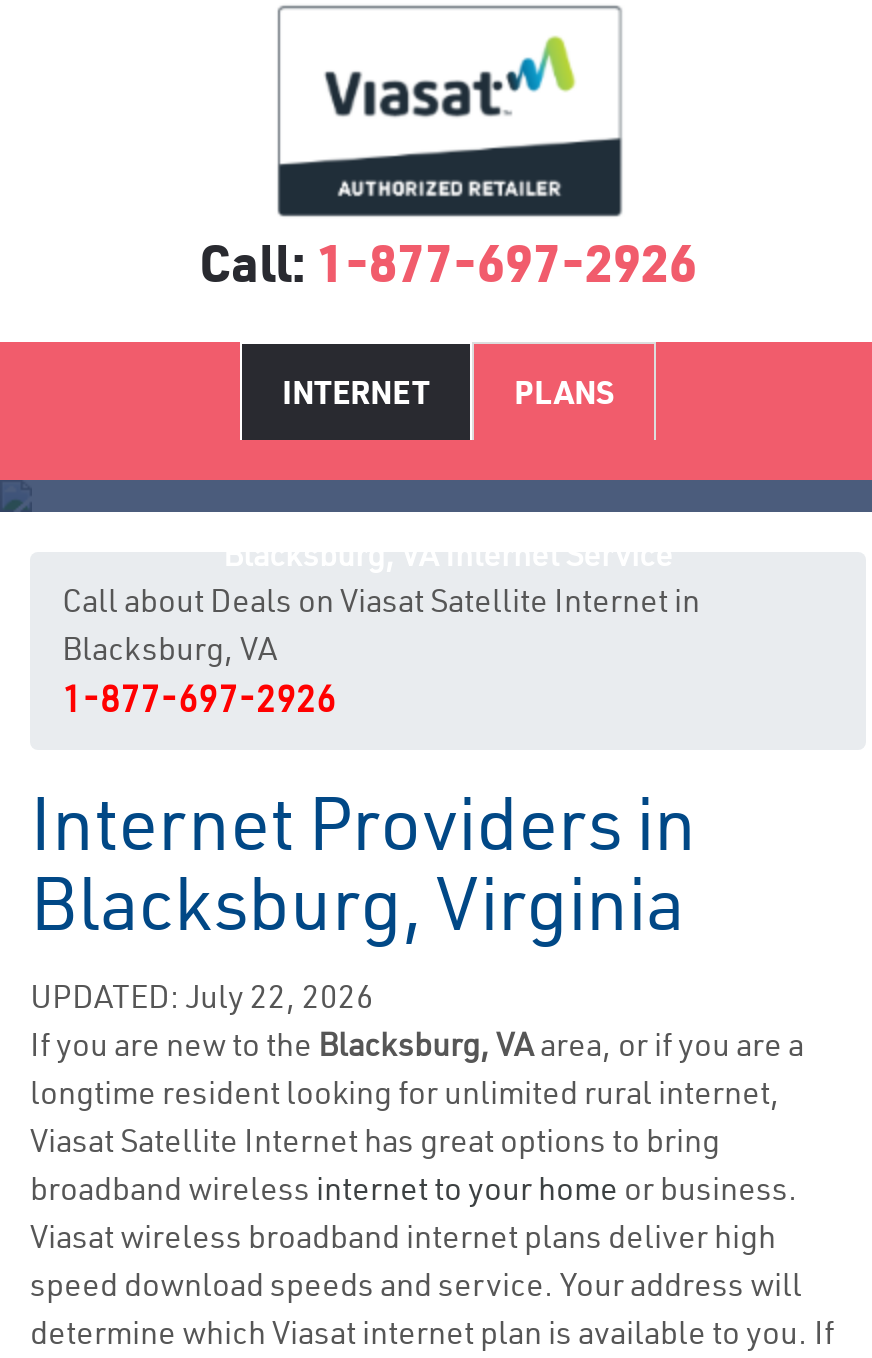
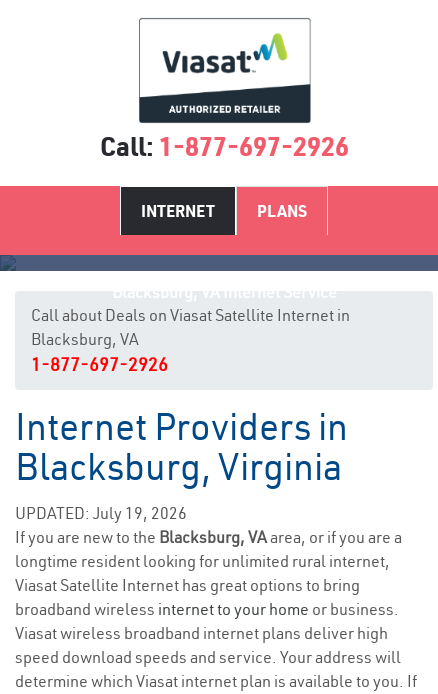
[30,976,374,1016] UPDATED: July 22, 2026 -> [15,503,187,523] UPDATED: July 19, 2026

